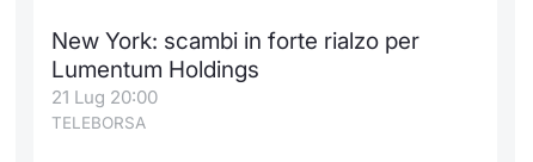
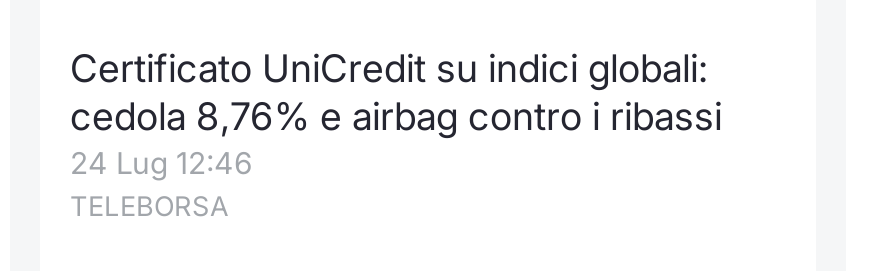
[51,27,419,108] New York: scambi in forte rialzo per | Lumentum Holdings | 21 Lug 20:00 -> [70,46,722,182] Certificato UniCredit su indici globali: | cedola 8,76% e airbag contro i ribassi | 24 Lug 12:46

